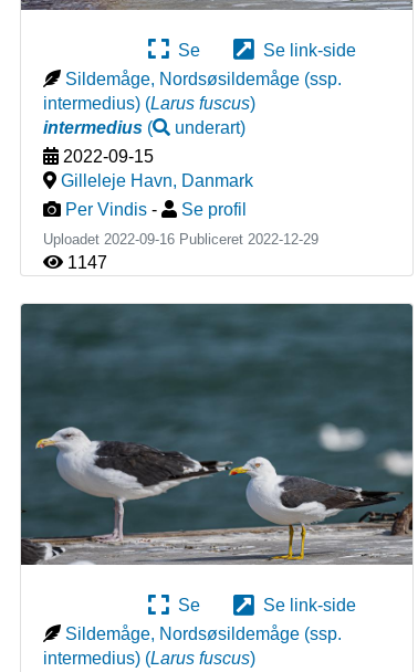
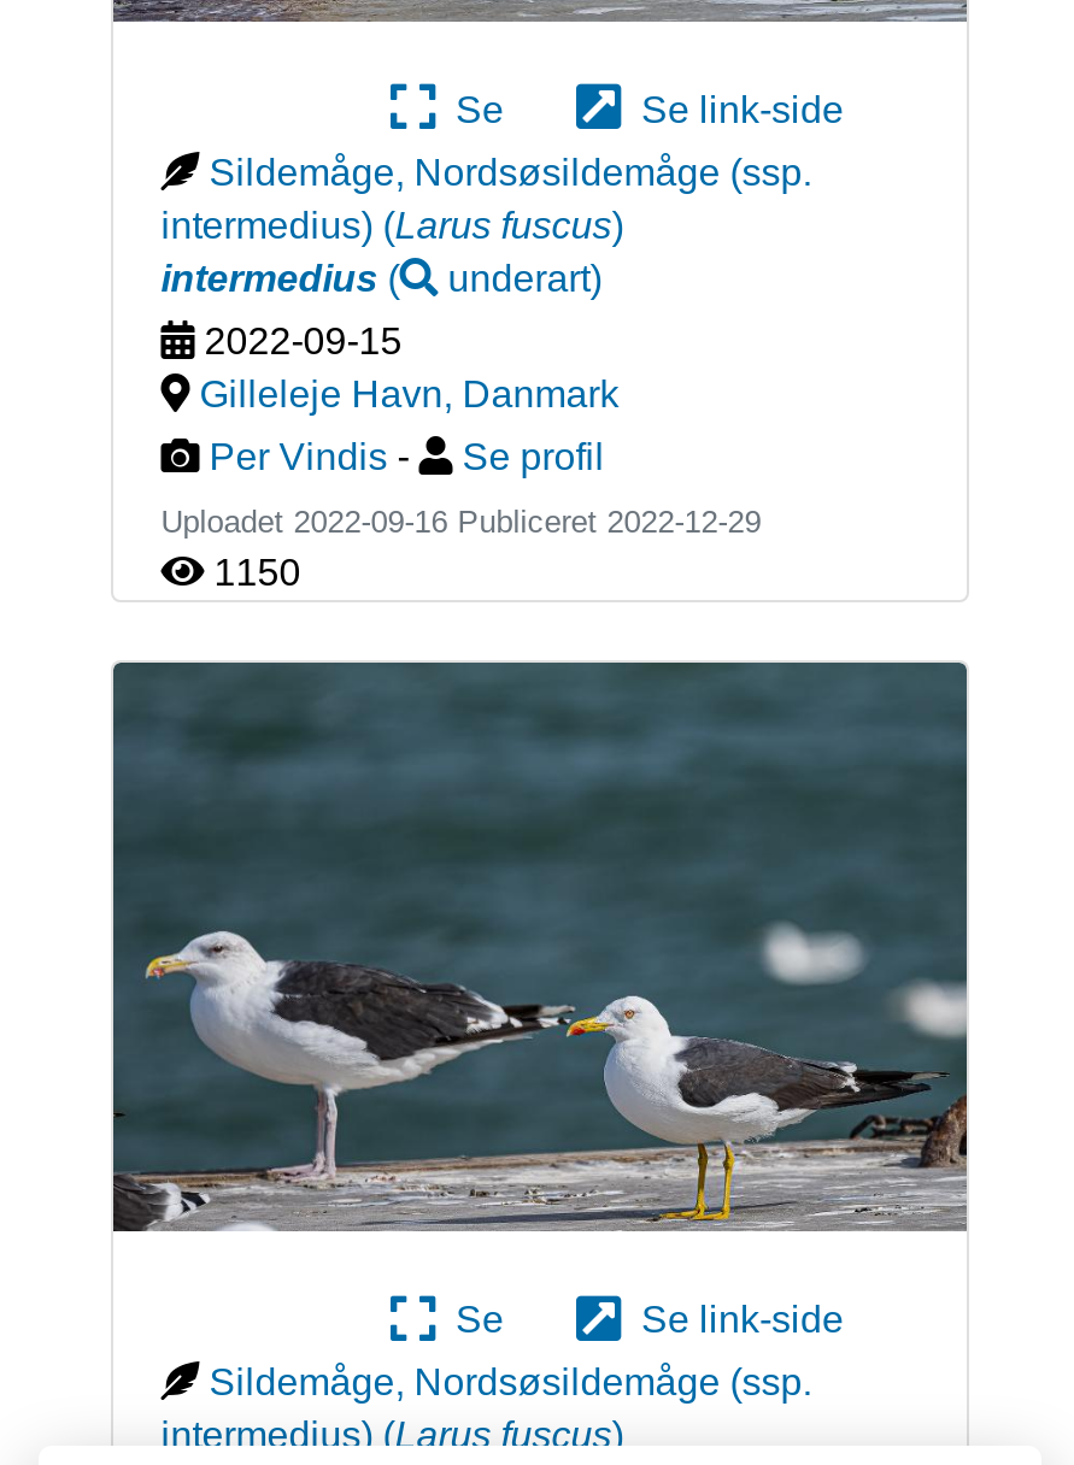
[63,253,107,272] 1147 -> [204,551,301,592] 1150

